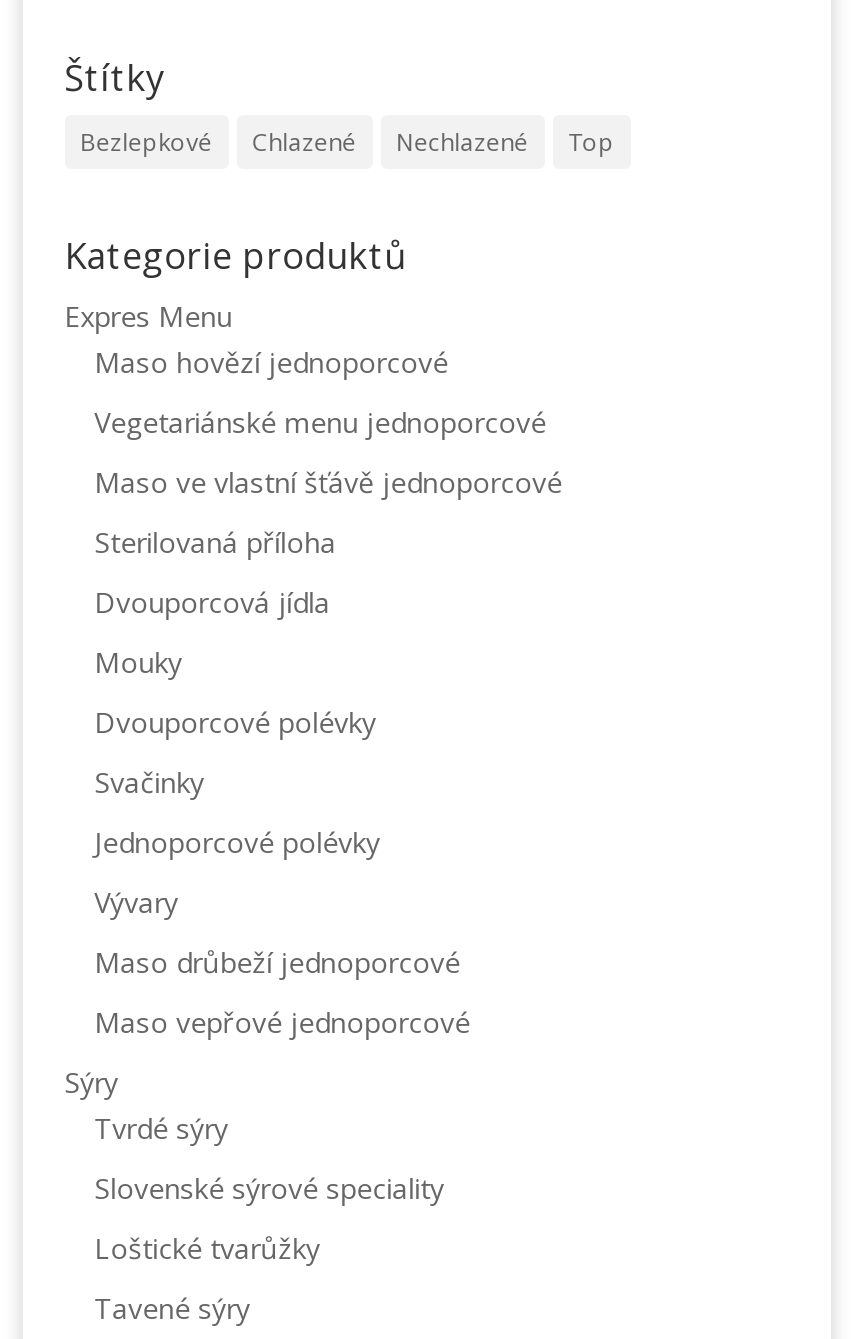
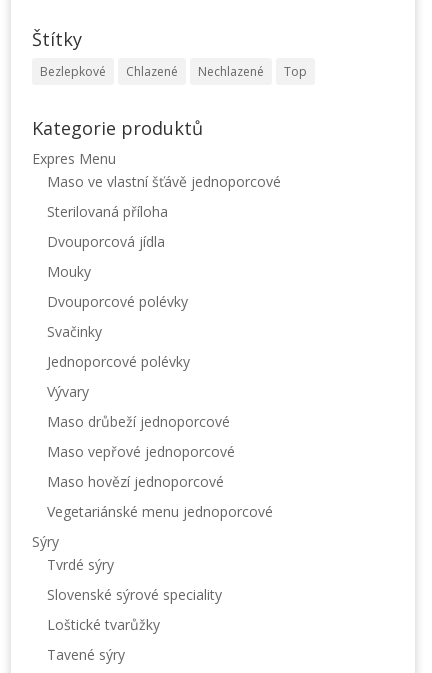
moved [94,343,546,441] -> [47,472,273,521]: Maso hovězí jednoporcové | Vegetariánské menu jednoporcové
moved [94,463,562,1041] -> [47,172,281,461]: Maso ve vlastní šťávě jednoporcové | Sterilovaná příloha | Dvouporcová jídla | ... | Maso drůbeží jednoporcové | Maso vepřové jednoporcové

